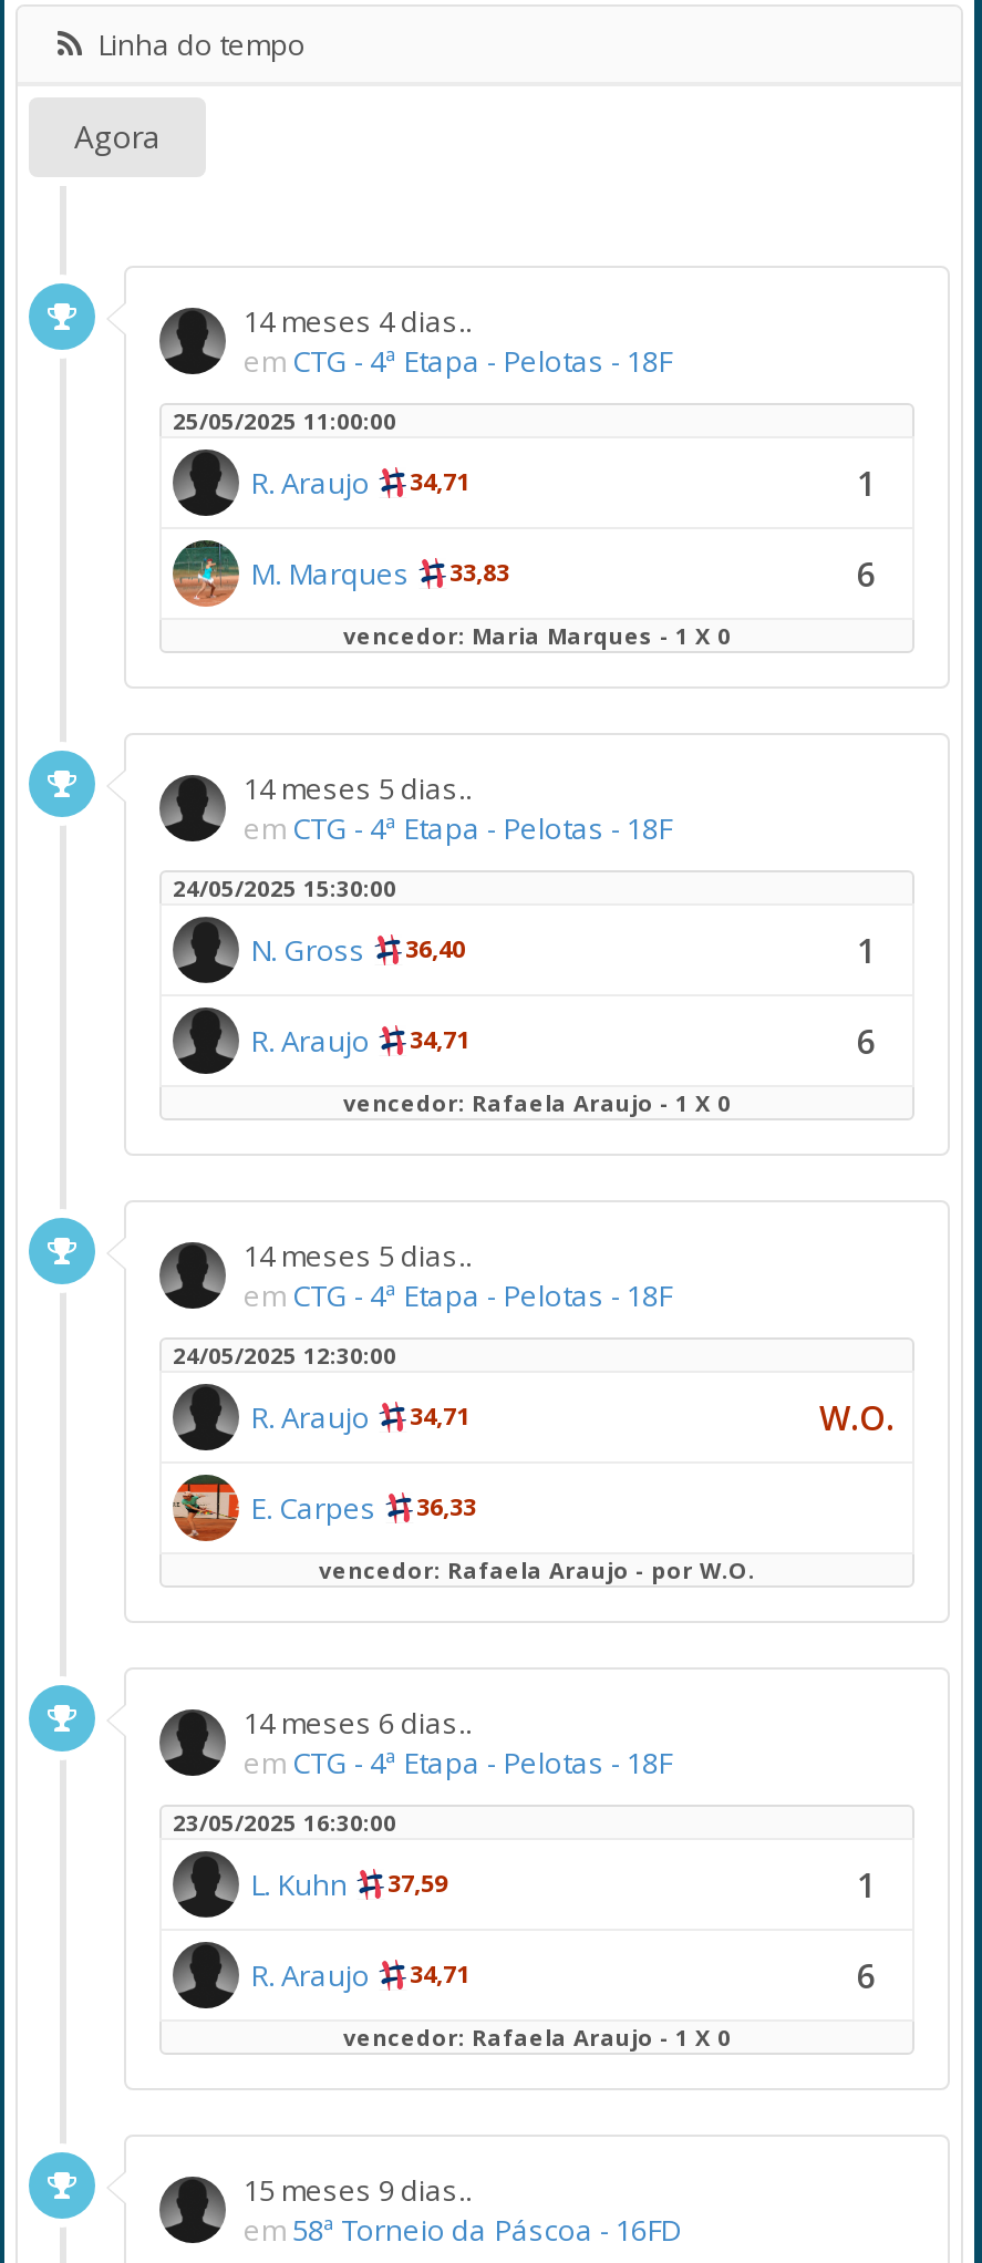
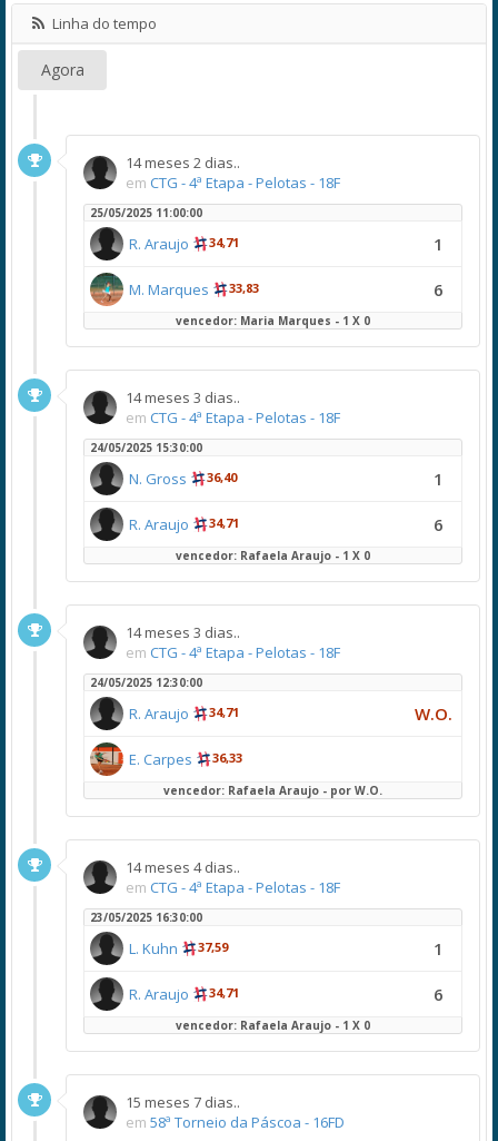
[244,302,472,342] 14 meses 4 dias.. -> [126,153,240,173] 14 meses 2 dias..
[244,769,472,809] 14 meses 5 dias.. -> [126,388,240,408] 14 meses 3 dias..
[244,1236,472,1276] 14 meses 5 dias.. -> [126,623,240,643] 14 meses 3 dias..
[244,1704,472,1744] 14 meses 6 dias.. -> [126,858,240,878] 14 meses 4 dias..
[244,2171,472,2211] 15 meses 9 dias.. -> [126,1092,240,1113] 15 meses 7 dias..

